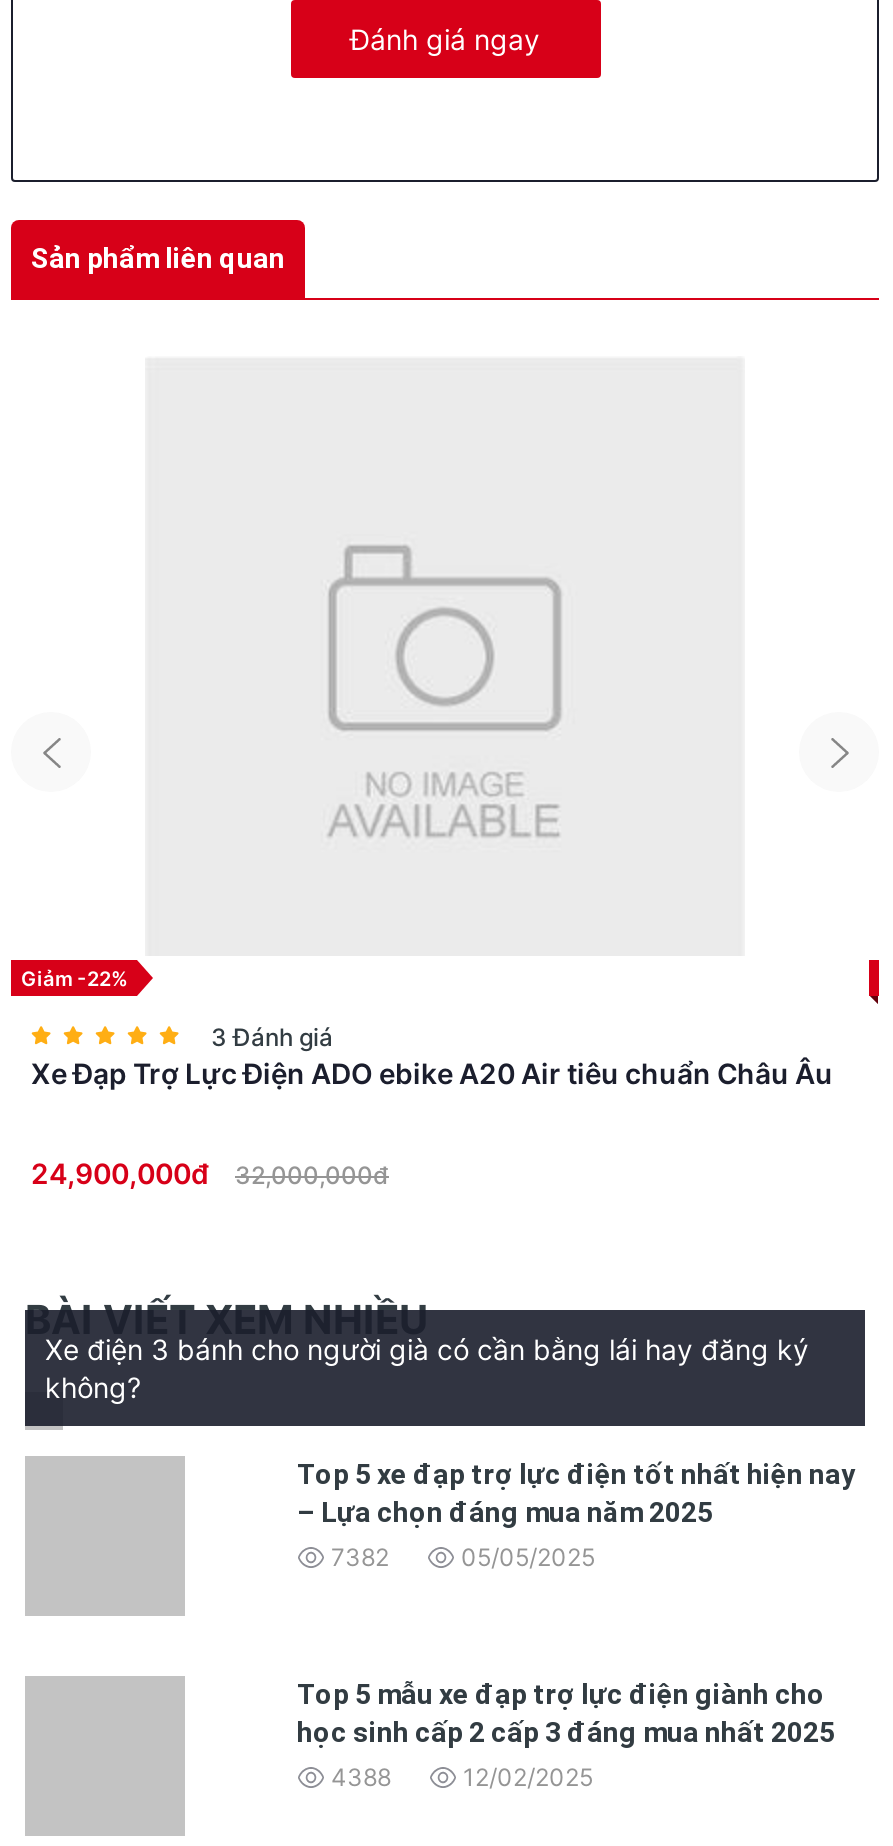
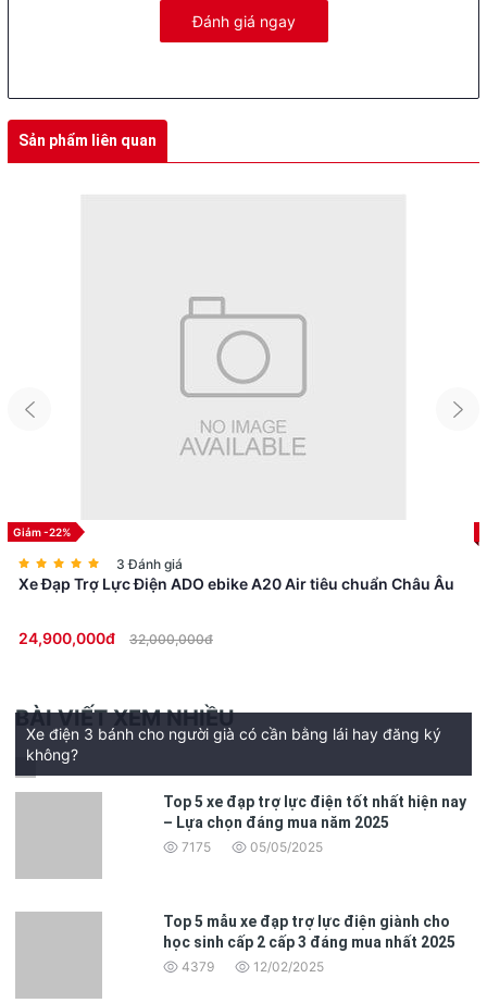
[331,1542,389,1572] 7382 -> [182,839,211,855] 7175
[331,1762,391,1792] 4388 -> [182,958,214,975] 4379

